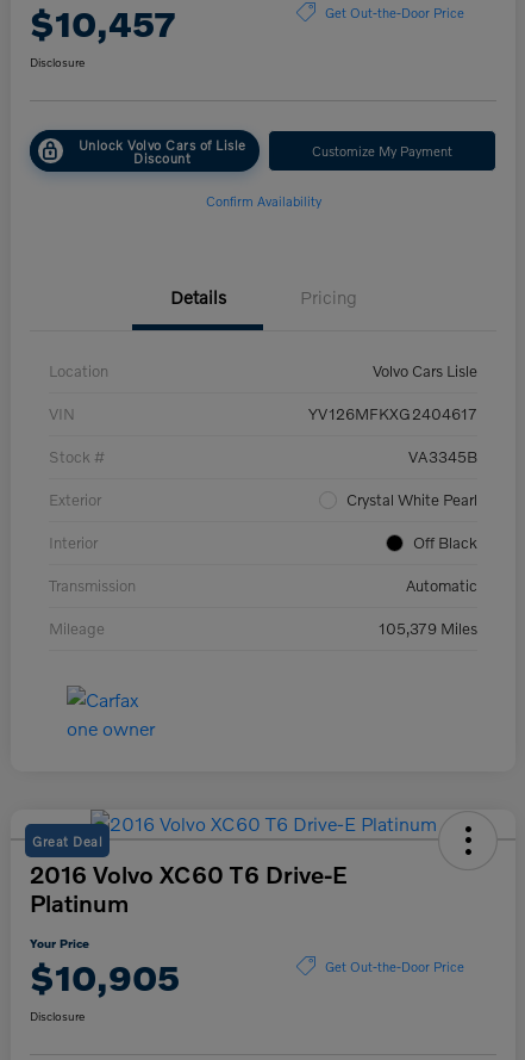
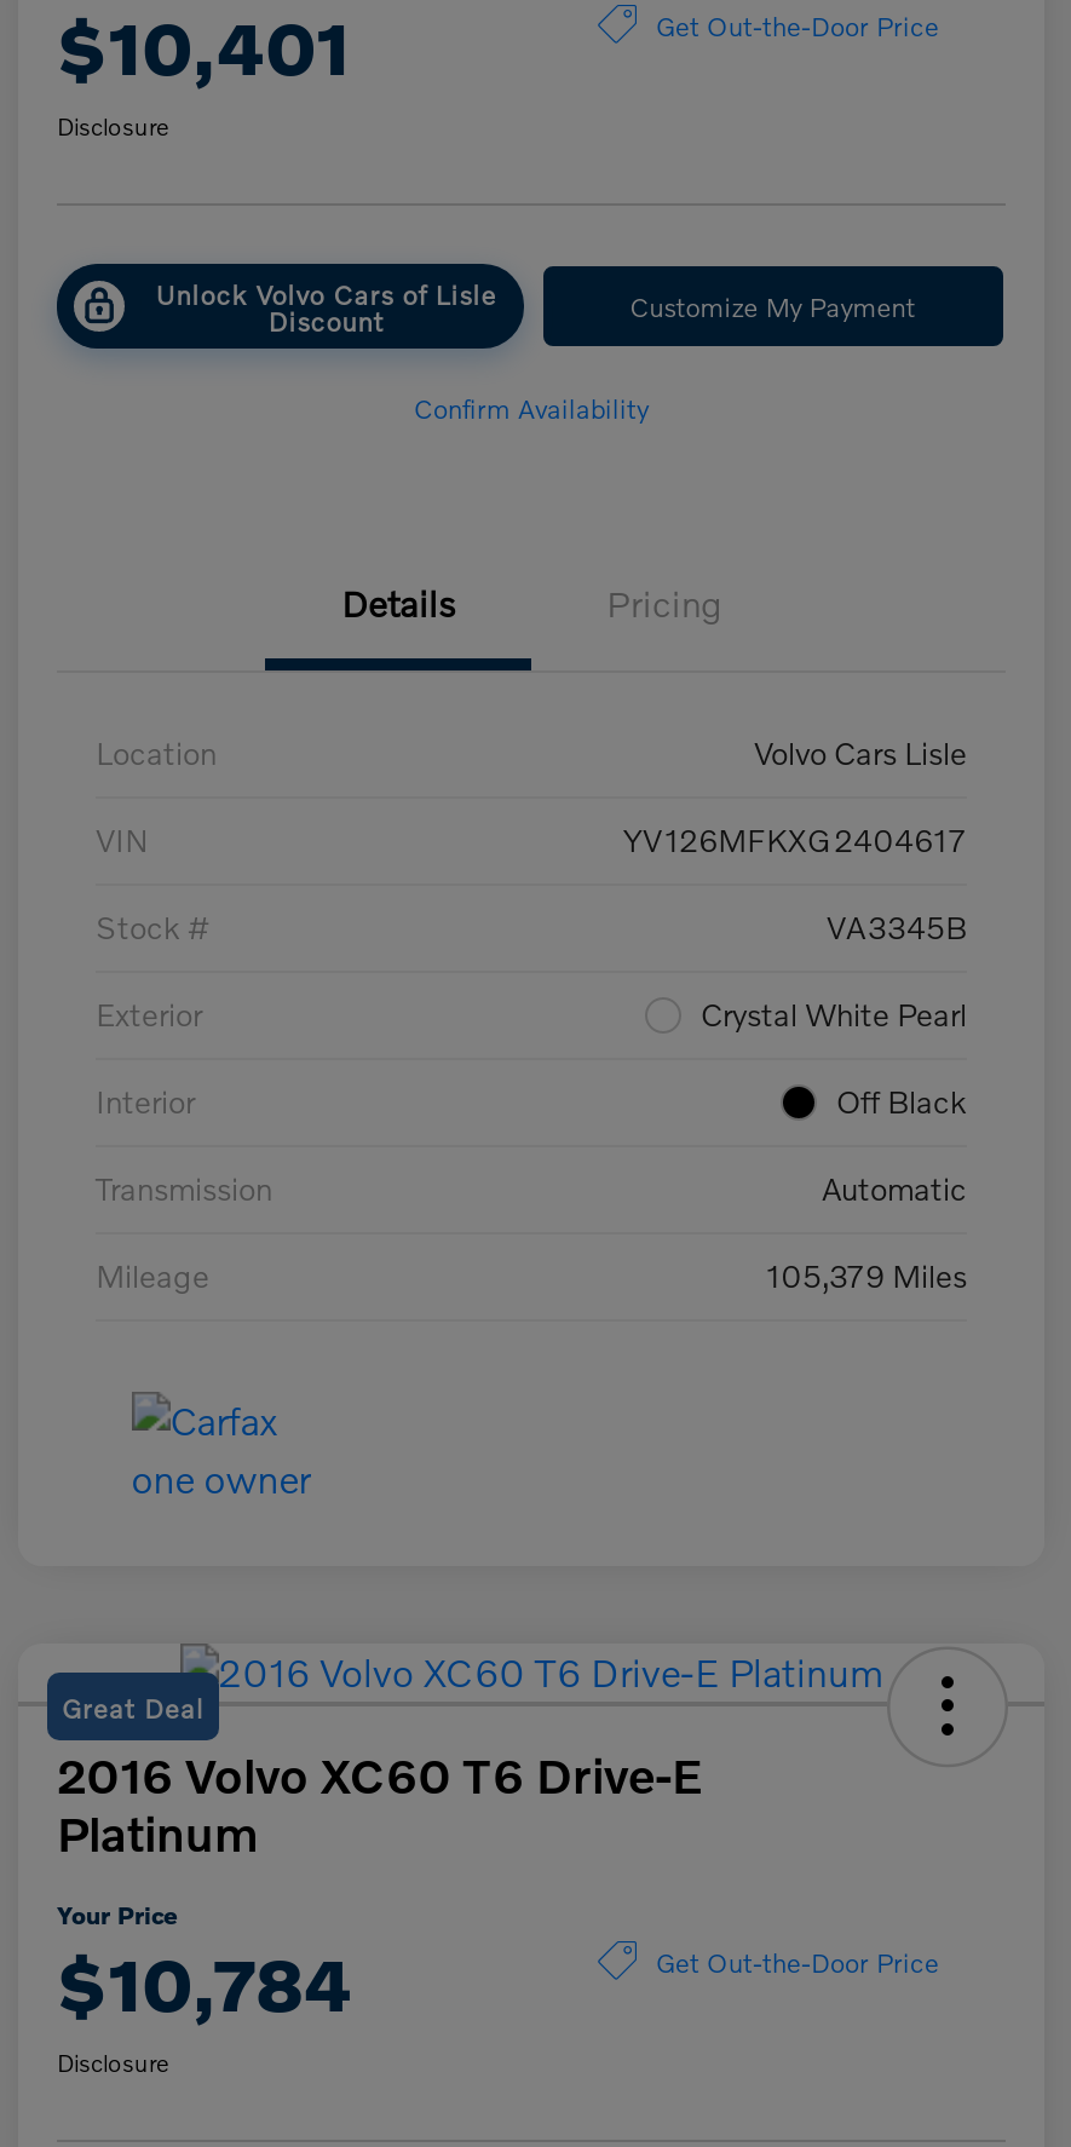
[30,3,176,44] $10,457 -> [57,5,350,90] $10,401
[30,957,180,998] $10,905 -> [57,1942,352,2026] $10,784

